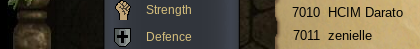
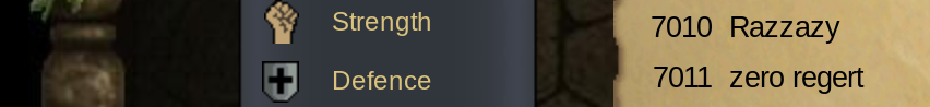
[292,5,403,20] 7010 HCIM Darato -> [651,11,840,44] 7010 Razzazy
[293,28,372,43] 7011 zenielle -> [653,61,865,94] 7011 zero regert

